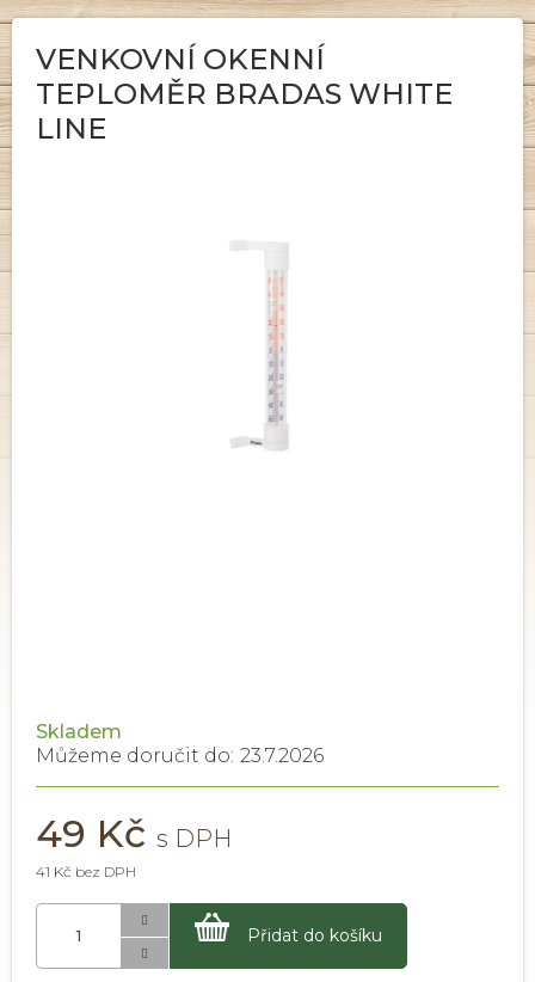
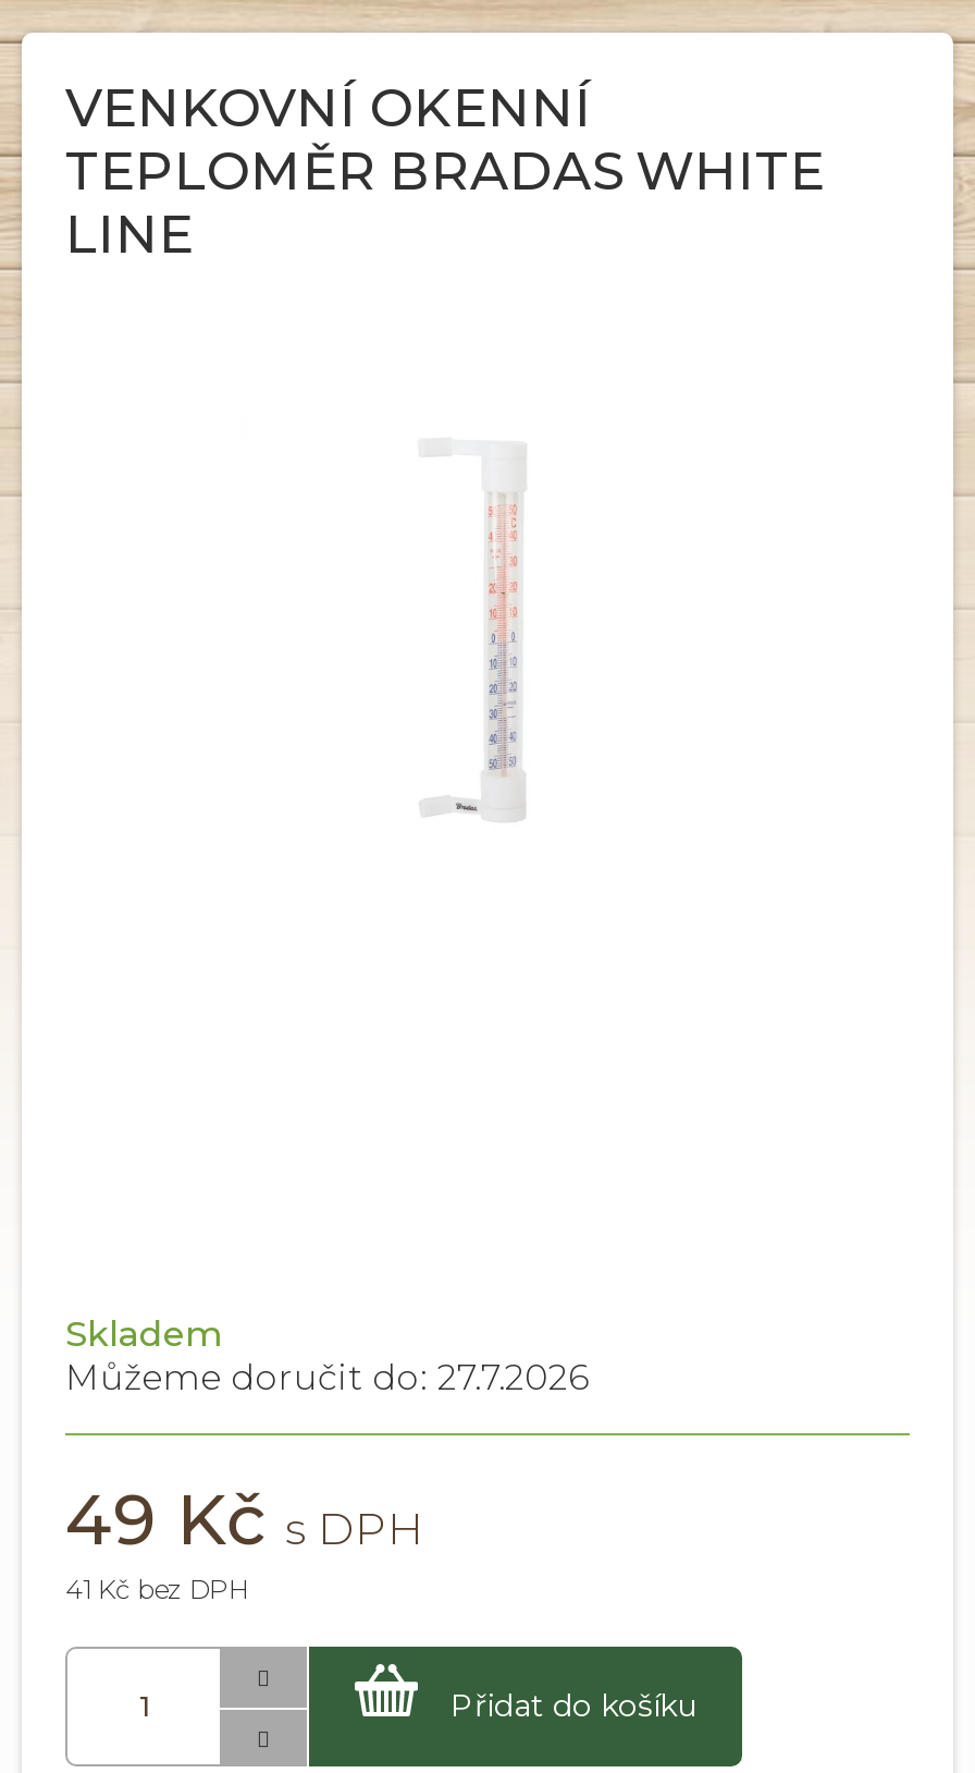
[36,744,324,767] Můžeme doručit do: 23.7.2026 -> [65,1357,588,1398] Můžeme doručit do: 27.7.2026

